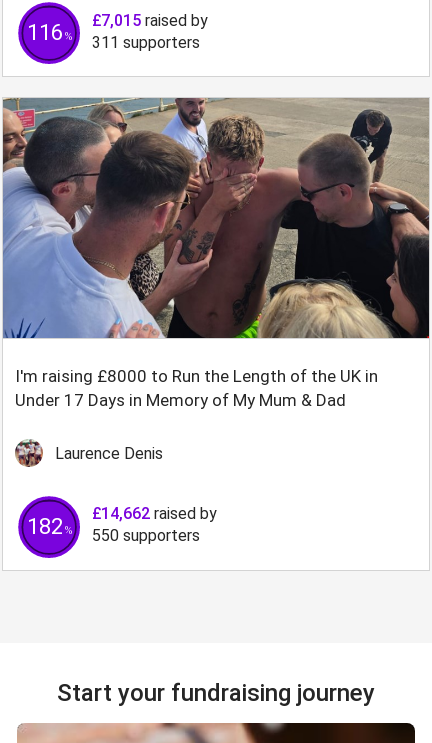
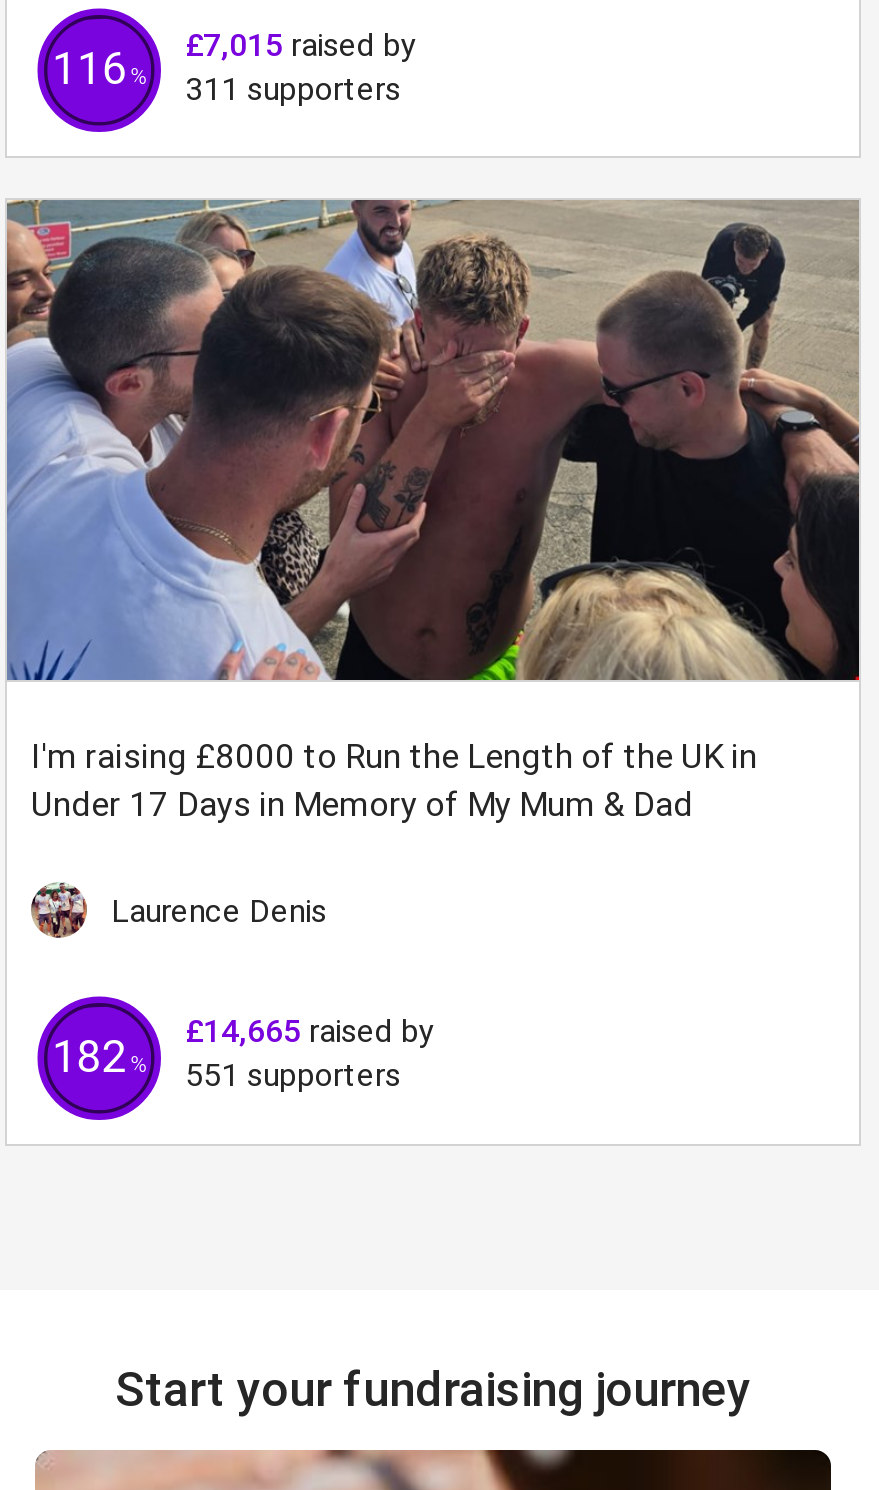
[92,504,217,523] £14,662 raised by -> [185,1013,435,1051] £14,665 raised by
[92,526,200,545] 550 supporters -> [185,1057,401,1095] 551 supporters

